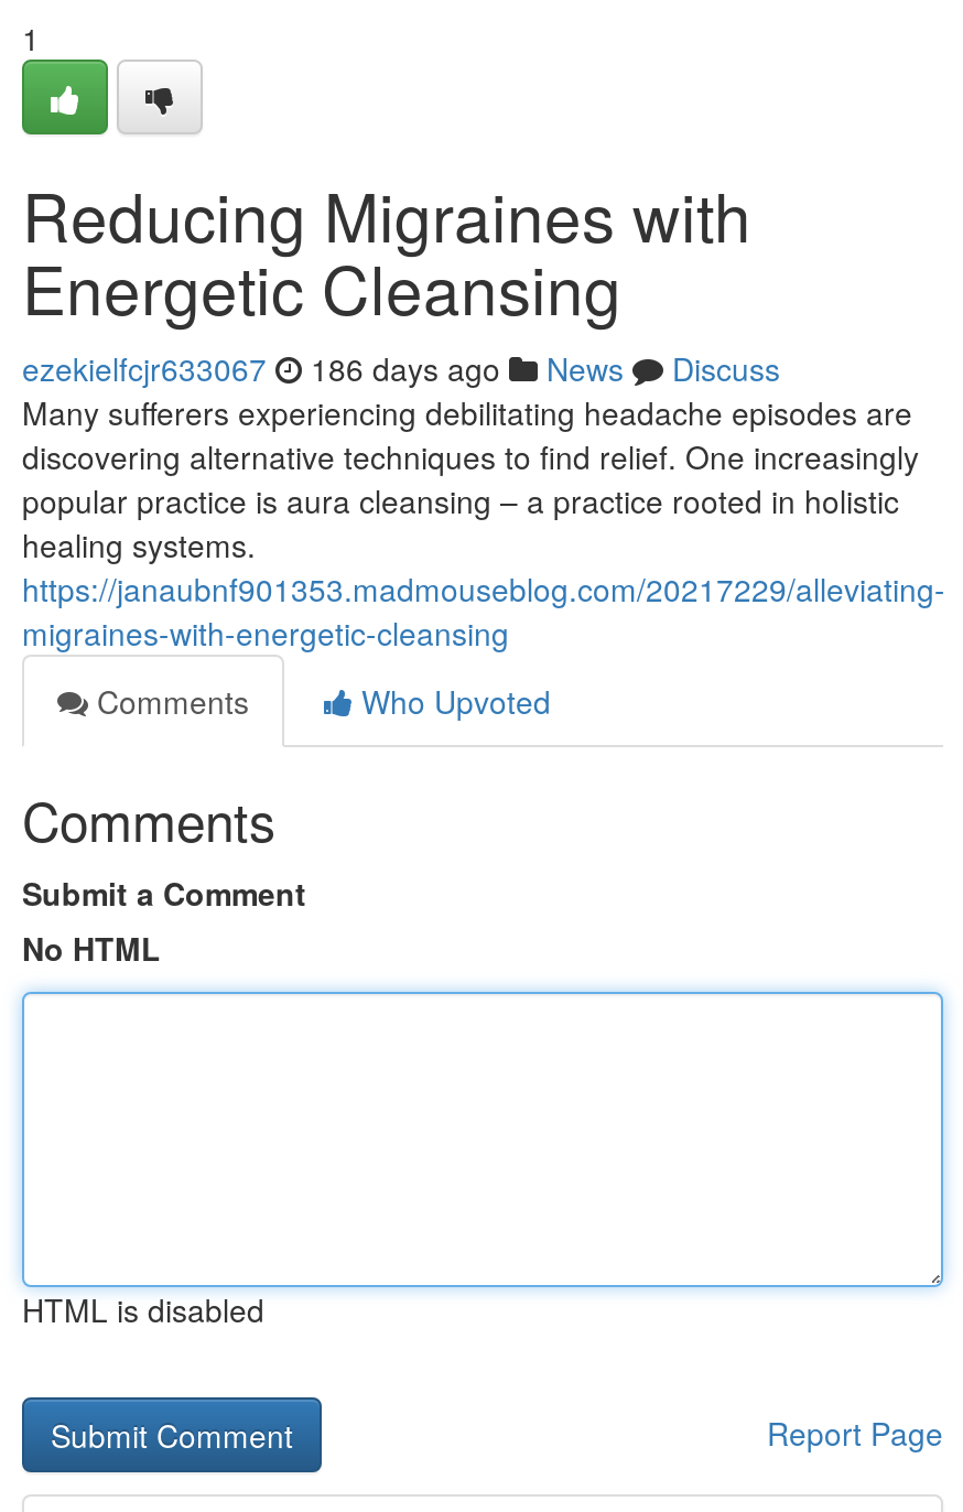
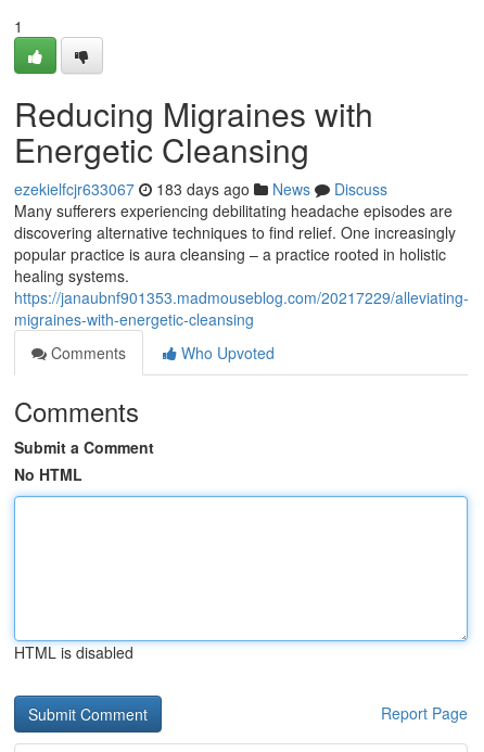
[22,346,780,390] ezekielfcjr633067 186 days ago News Discuss -> [14,178,387,200] ezekielfcjr633067 183 days ago News Discuss

